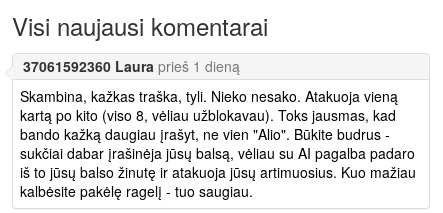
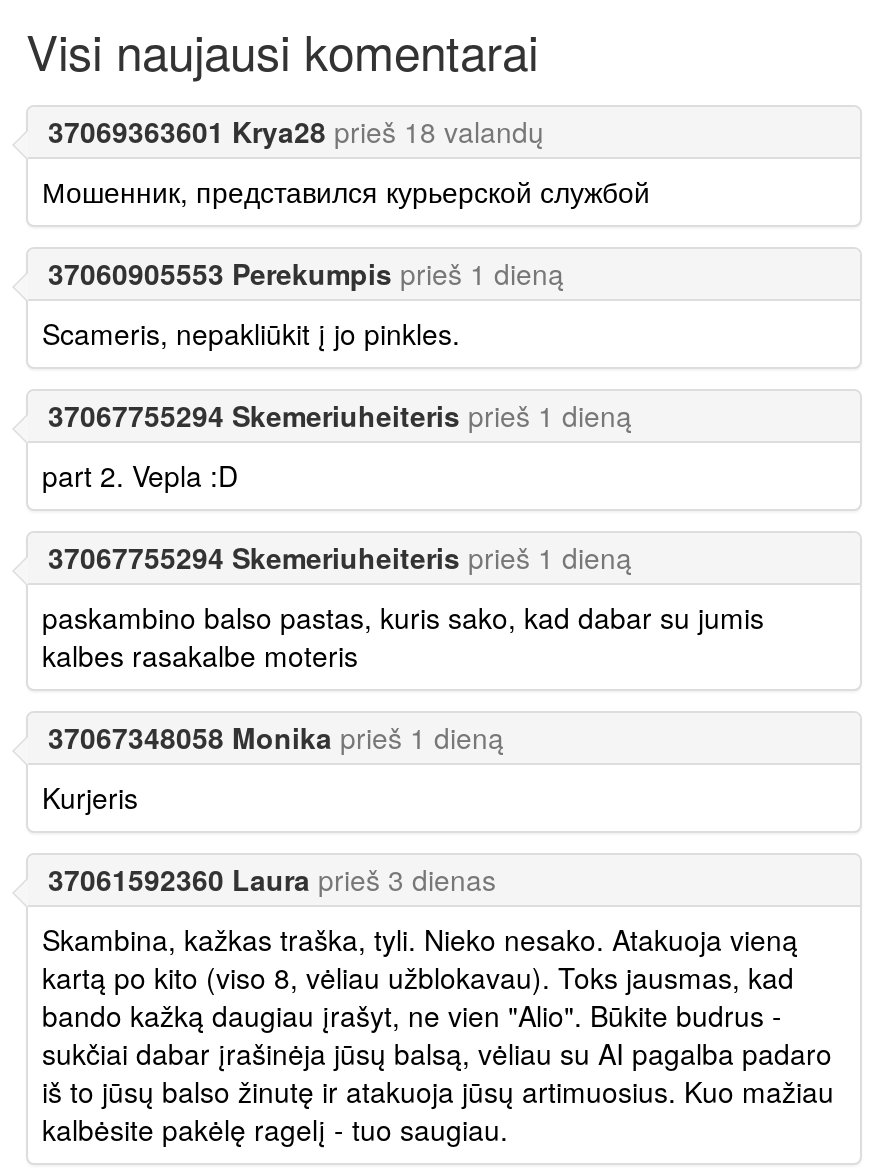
[23,55,240,75] 37061592360 Laura prieš 1 dieną -> [42,110,764,898] 37069363601 Krya28 prieš 18 valandų | Мошенник, представился курьерской службой | 37060905553 Perekumpis prieš 1 dieną | Scameris, nepakliūkit į jo pinkles. | 37067755294 Skemeriuheiteris prieš 1 dieną | part 2. Vepla :D | 37067755294 Skemeriuheiteris prieš 1 dieną | paskambino balso pastas, kuris sako, kad dabar su jumis | kalbes rasakalbe moteris | 37067348058 Monika prieš 1 dieną | Kurjeris | 37061592360 Laura prieš 3 dienas

